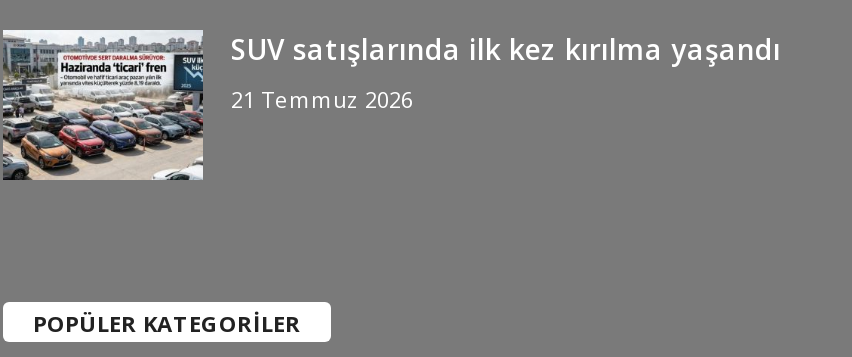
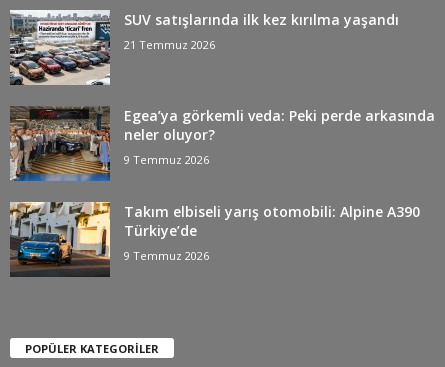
none -> [9,201,110,277] [image]
none -> [10,106,435,263] [image] | Egea’ya görkemli veda: Peki perde arkasında | neler oluyor? | 9 Temmuz 2026 | Takım elbiseli yarış otomobili: Alpine A390 | Türkiye’de | 9 Temmuz 2026

